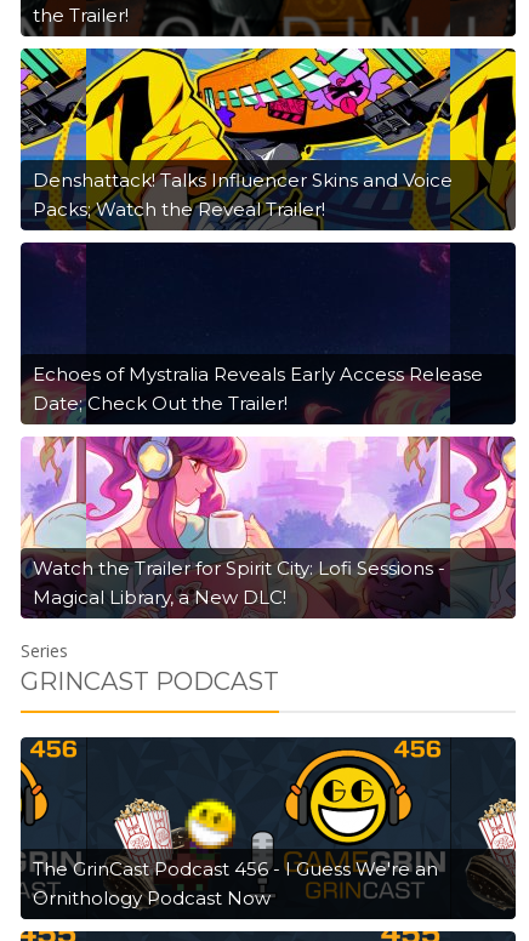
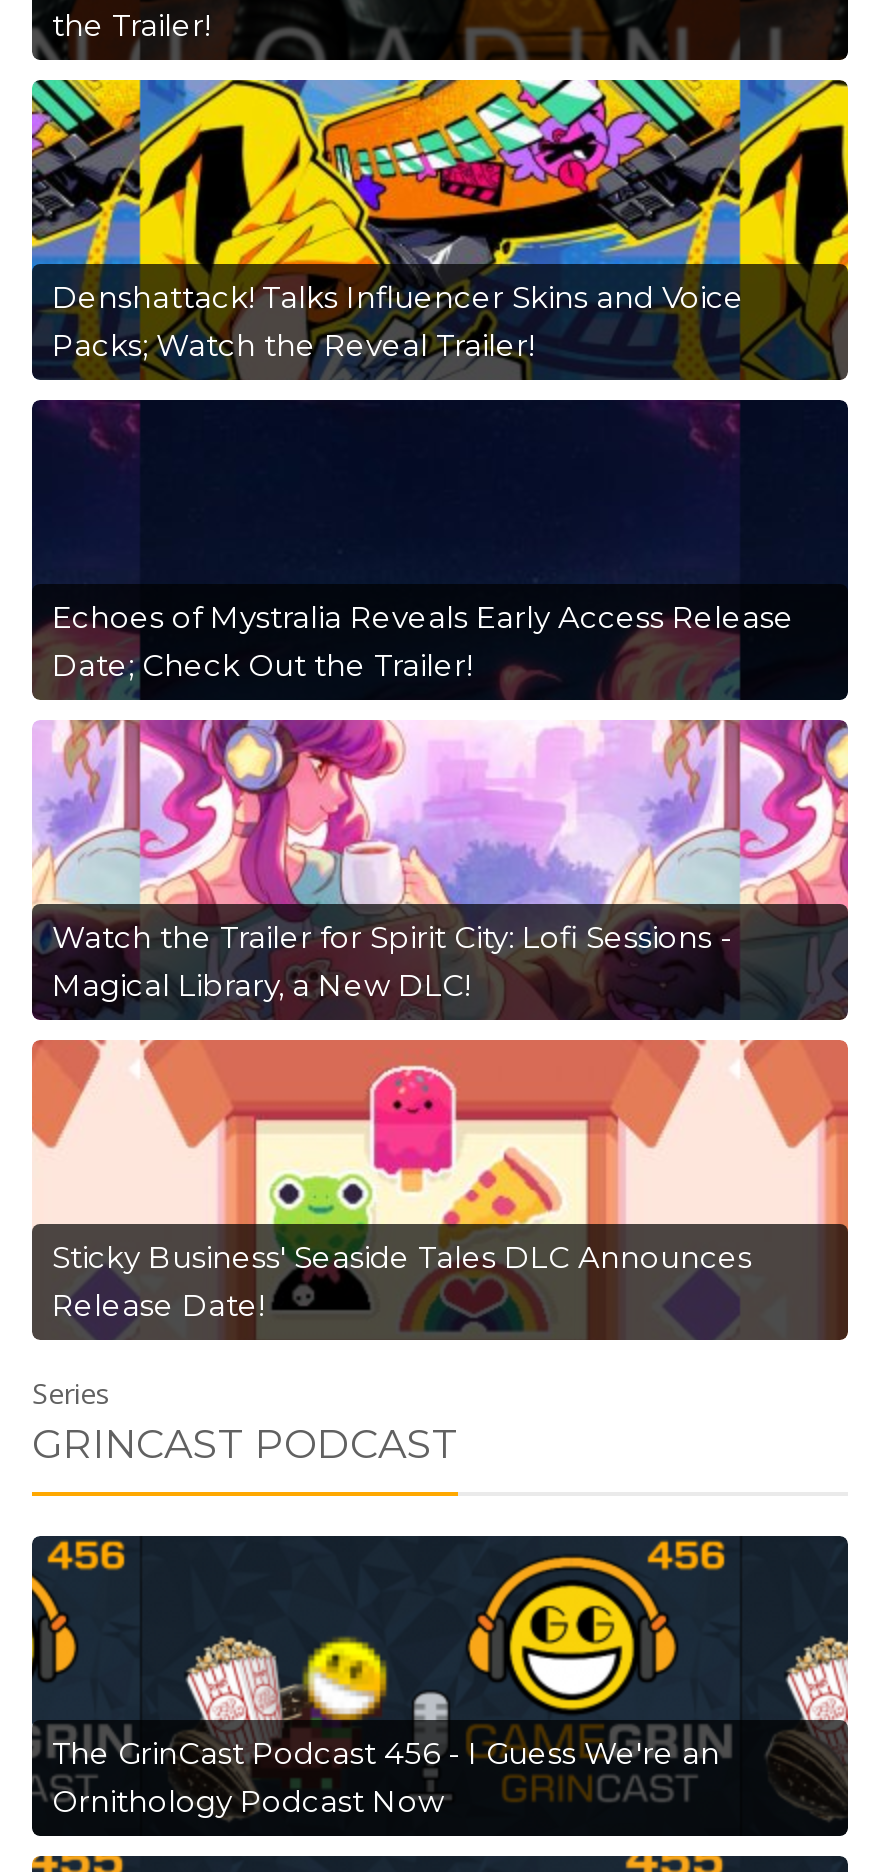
none -> [30,1038,850,1340] [image] | Sticky Business' Seaside Tales DLC Announces | Release Date!

